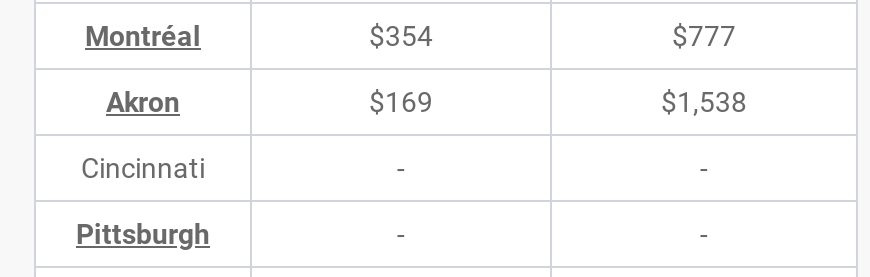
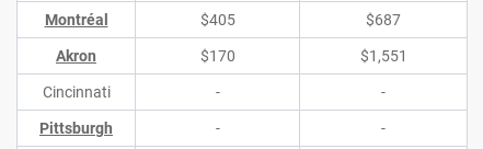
[369,20,433,52] $354 -> [200,11,235,28] $405
[672,20,736,52] $777 -> [366,11,401,28] $687
[369,86,433,118] $169 -> [200,47,235,65] $170
[661,86,747,118] $1,538 -> [360,47,407,65] $1,551

